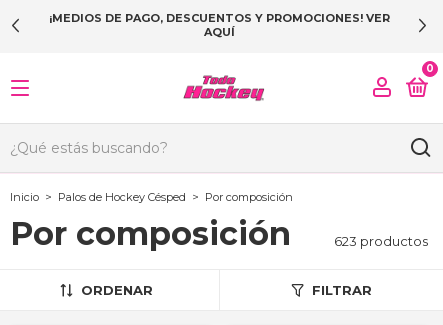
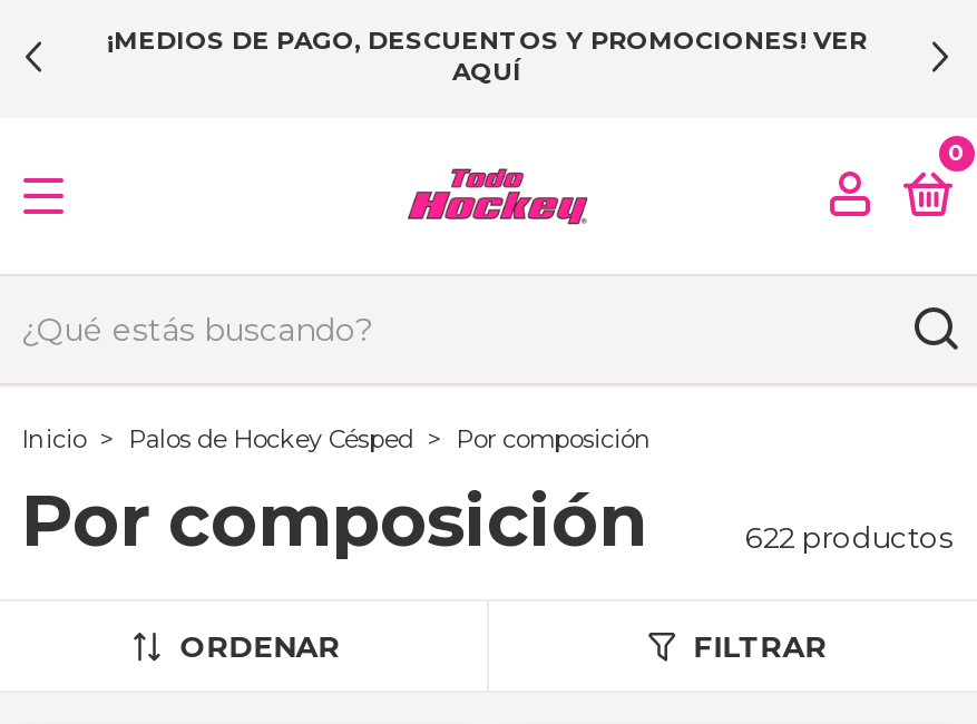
[334,233,428,249] 623 productos -> [745,519,952,555] 622 productos

